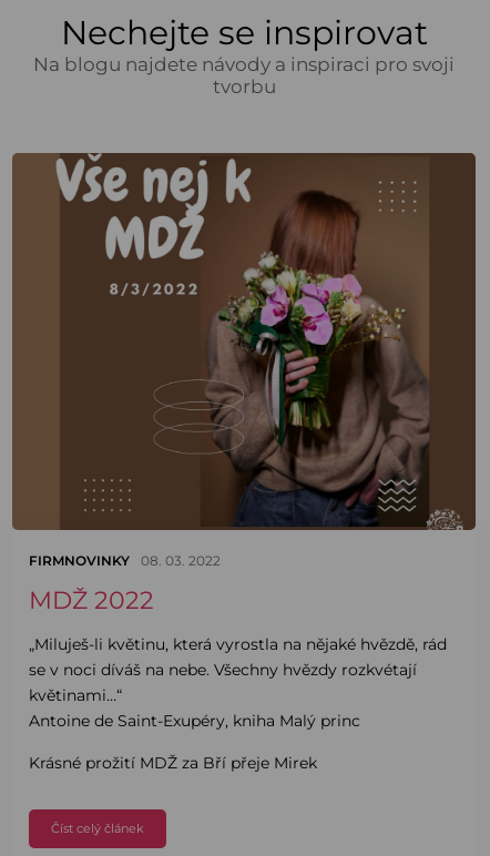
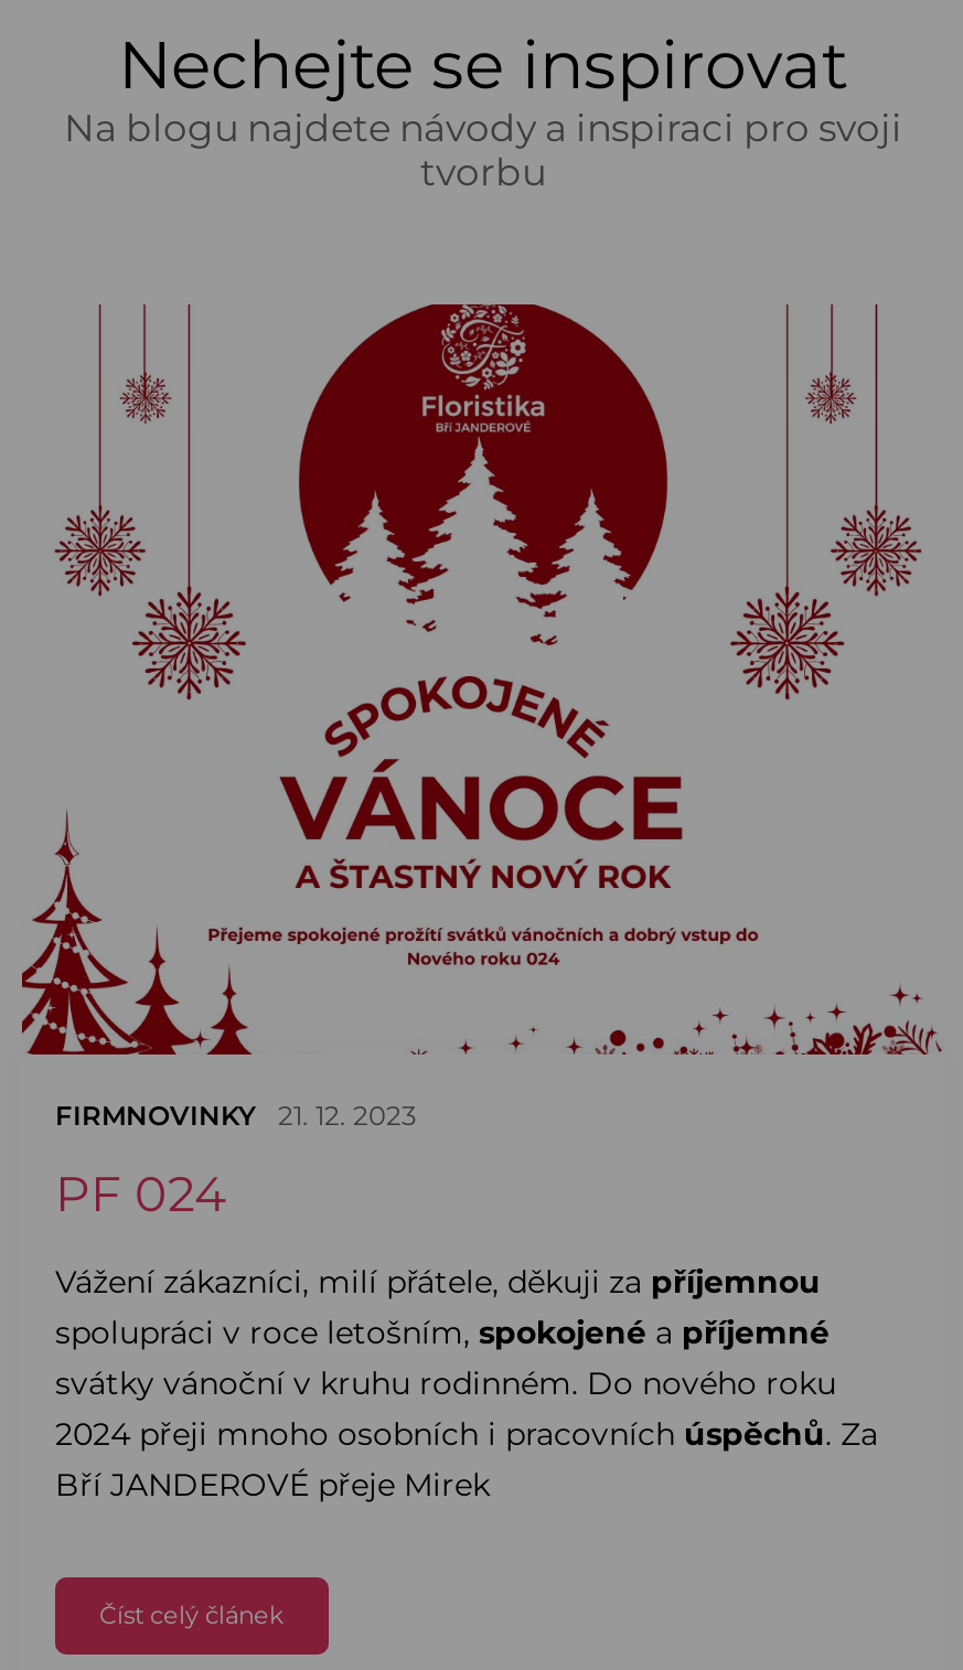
[11,152,477,773] [image] | 08. 03. 2022 | MDŽ 2022 | „Miluješ-li květinu, která vyrostla na nějaké hvězdě, rád | se v noci díváš na nebe. Všechny hvězdy rozkvétají | květinami…“ | Antoine de Saint-Exupéry, kniha Malý princ | Krásné prožití MDŽ za Bří přeje Mirek -> [20,304,944,1505] [image] | 21. 12. 2023 | PF 024 | Vážení zákazníci, milí přátele, děkuji za příjemnou | spolupráci v roce letošním, spokojené a příjemné | svátky vánoční v kruhu rodinném. Do nového roku | 2024 přeji mnoho osobních i pracovních úspěchů. Za | Bří JANDEROVÉ přeje Mirek

